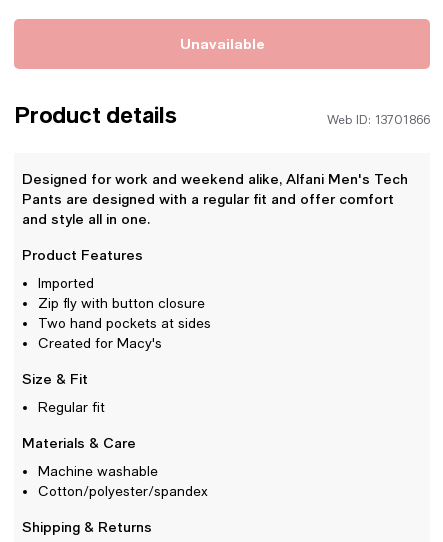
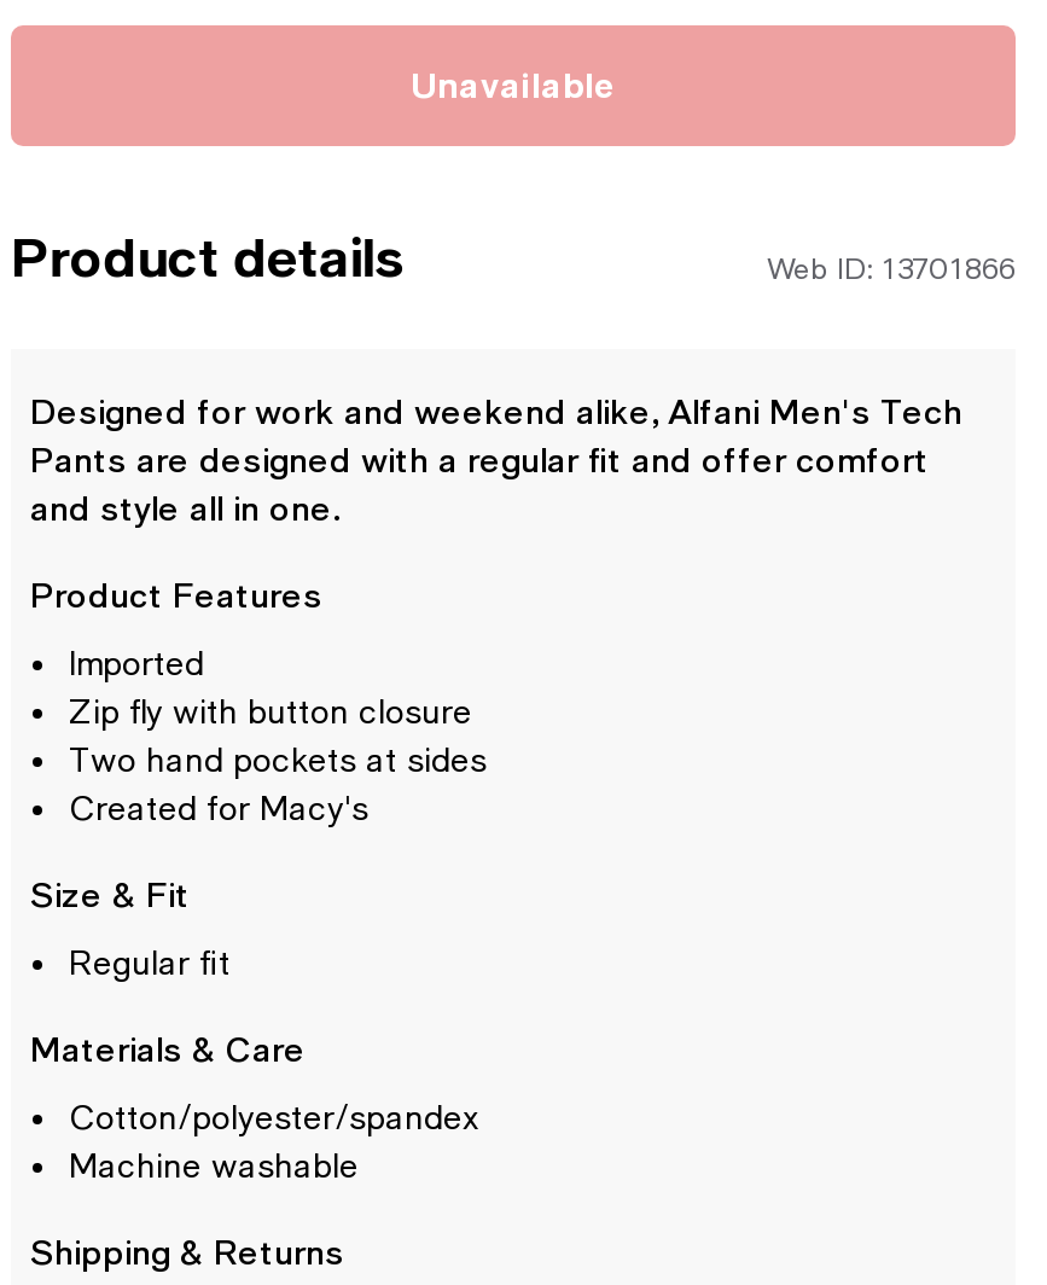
moved [38,463,158,479] -> [69,1147,359,1185]: Machine washable
moved [38,483,208,499] -> [69,1099,479,1137]: Cotton/polyester/spandex

